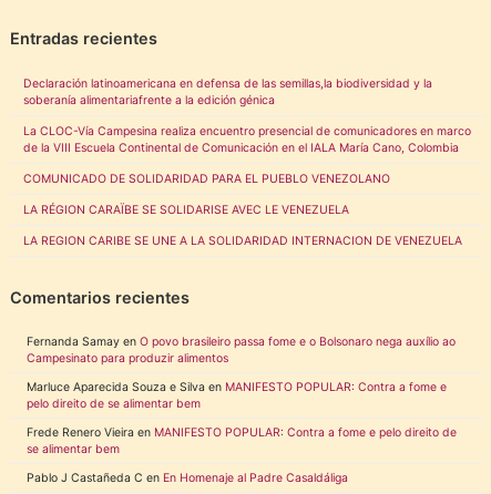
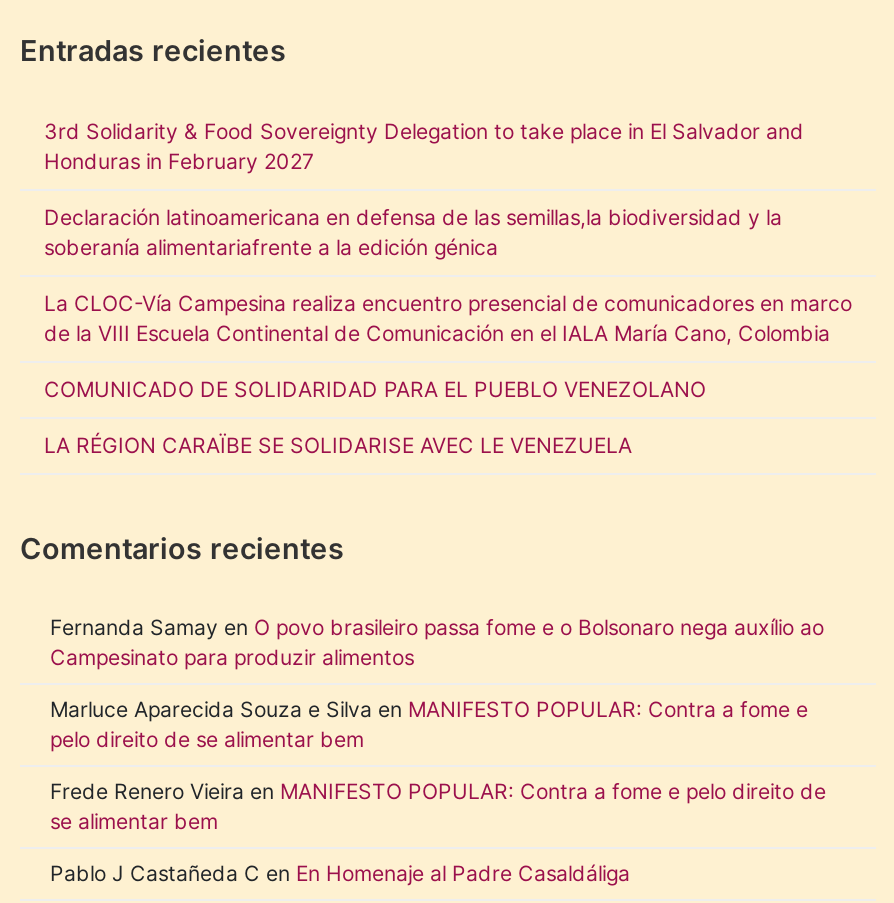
none -> [44,120,804,176] 3rd Solidarity & Food Sovereignty Delegation to take place in El Salvador and | Honduras in February 2027
moved [23,77,471,217] -> [44,206,852,460]: Declaración latinoamericana en defensa de las semillas,la biodiversidad y la | soberanía alimentariafrente a la edición génica | La CLOC-Vía Campesina realiza encuentro presencial de comunicadores en marco | de la VIII Escuela Continental de Comunicación en el IALA María Cano, Colombia | COMUNICADO DE SOLIDARIDAD PARA EL PUEBLO VENEZOLANO | LA RÉGION CARAÏBE SE SOLIDARISE AVEC LE VENEZUELA
[23,234,462,248] LA REGION CARIBE SE UNE A LA SOLIDARIDAD INTERNACION DE VENEZUELA -> none

